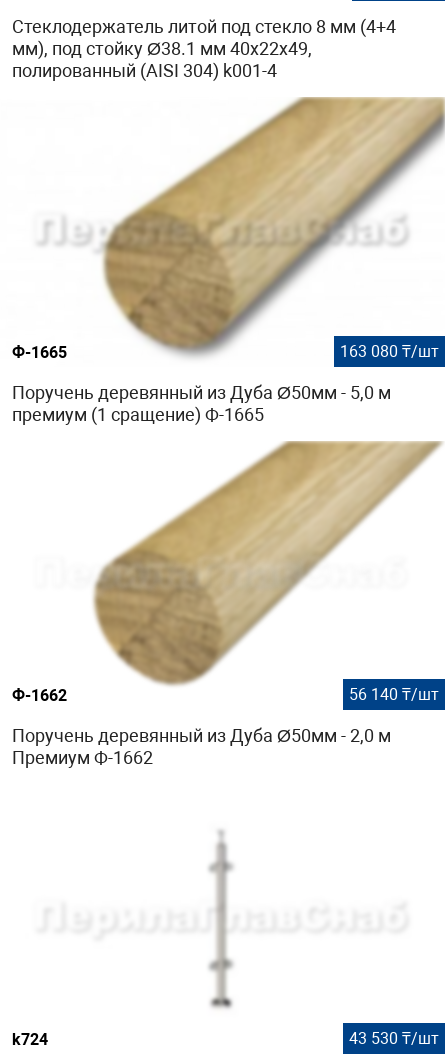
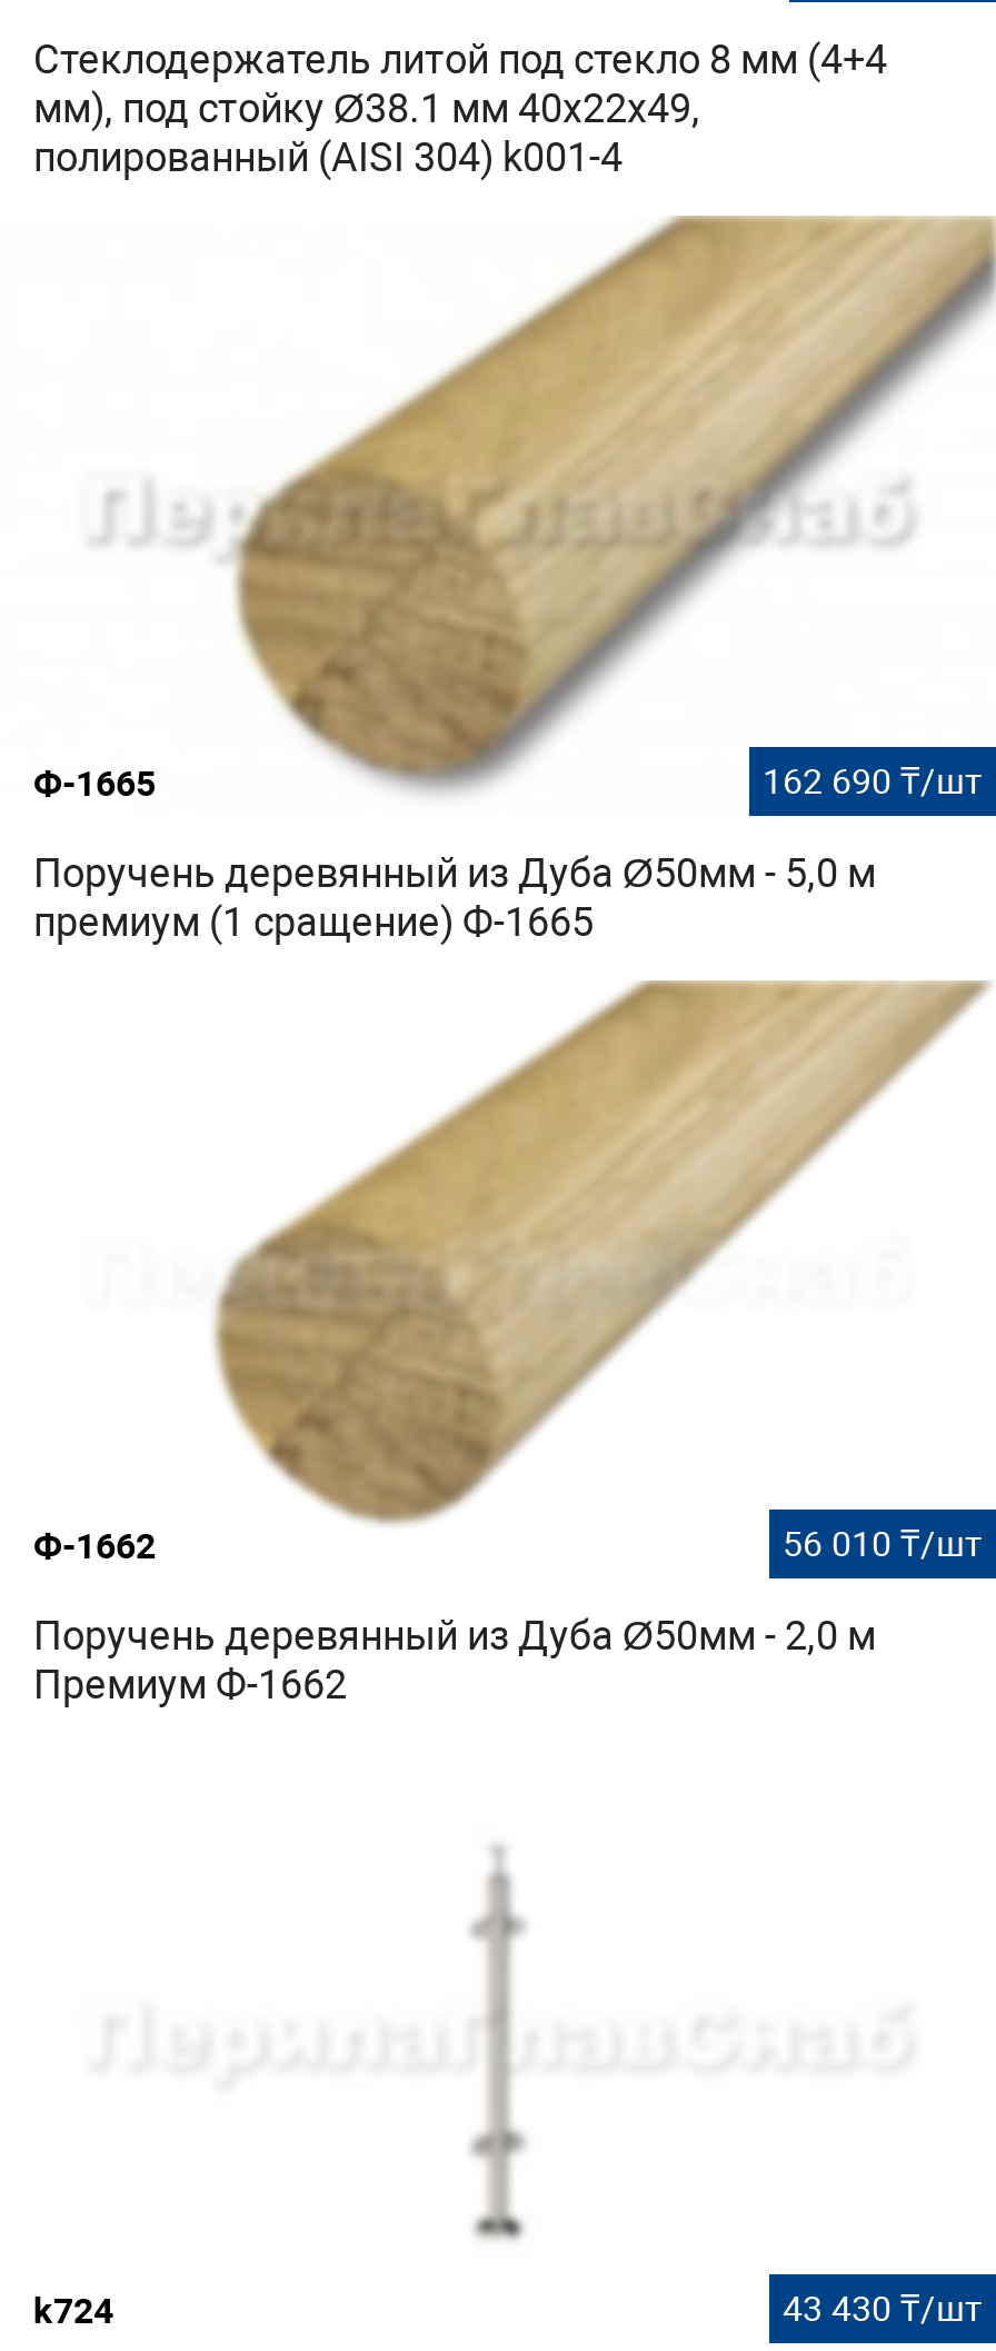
[340,341,439,360] 163 080 ₸/шт -> [763,759,983,801] 162 690 ₸/шт
[349,685,439,704] 56 140 ₸/шт -> [783,1523,983,1566] 56 010 ₸/шт
[349,1029,439,1048] 43 530 ₸/шт -> [783,2288,983,2330] 43 430 ₸/шт

